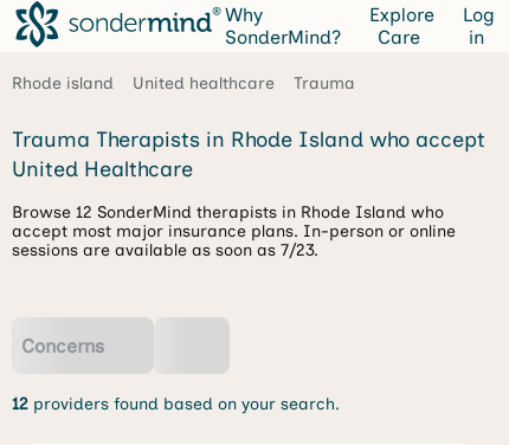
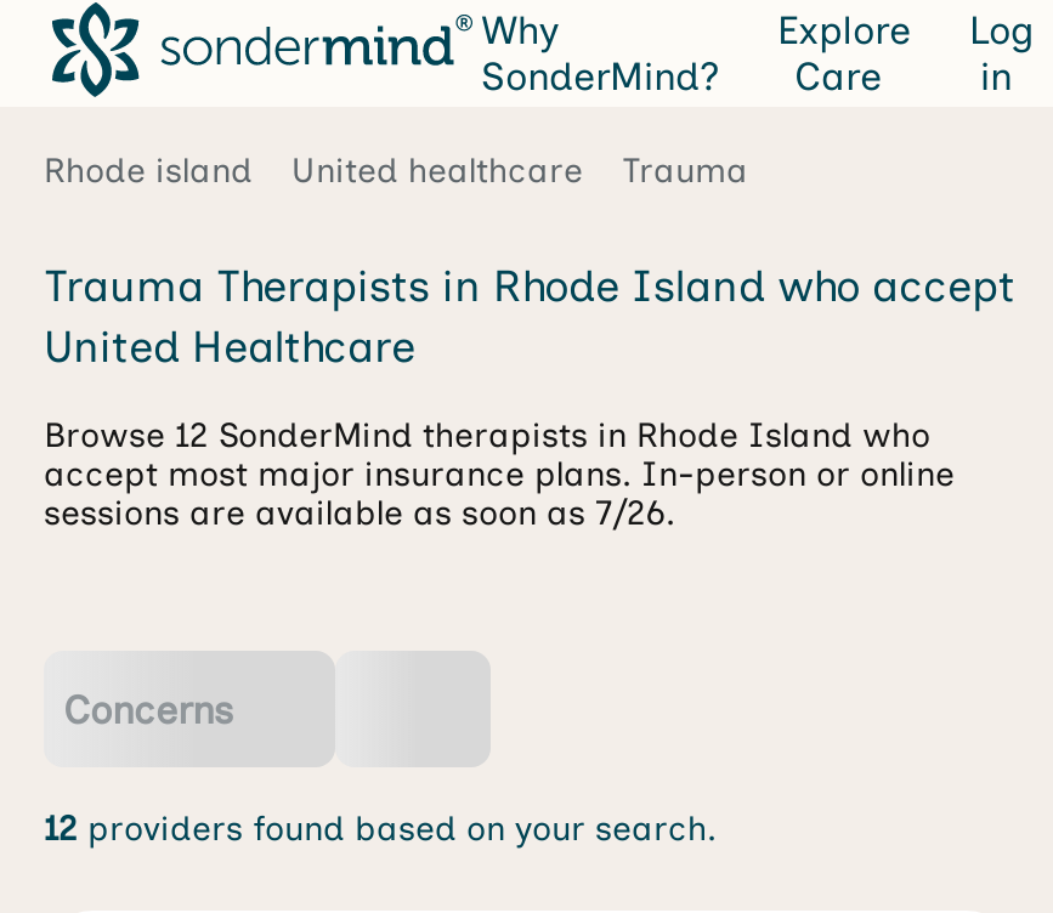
[12,240,318,260] sessions are available as soon as 7/23. -> [44,493,675,534] sessions are available as soon as 7/26.

